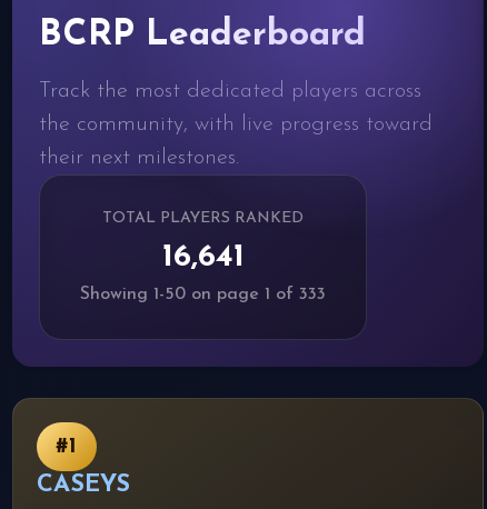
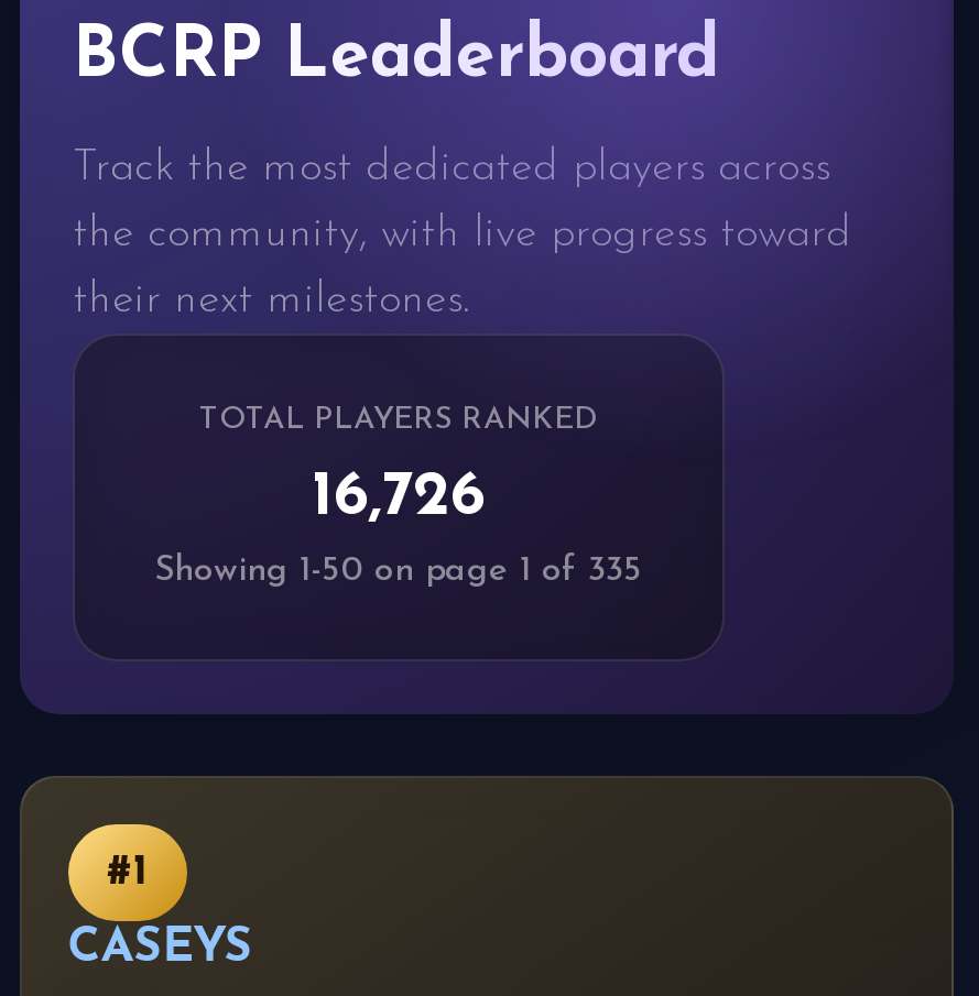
[162,241,244,273] 16,641 -> [312,466,486,529] 16,726
[80,286,326,303] Showing 1-50 on page 1 of 333 -> [154,554,643,589] Showing 1-50 on page 1 of 335

